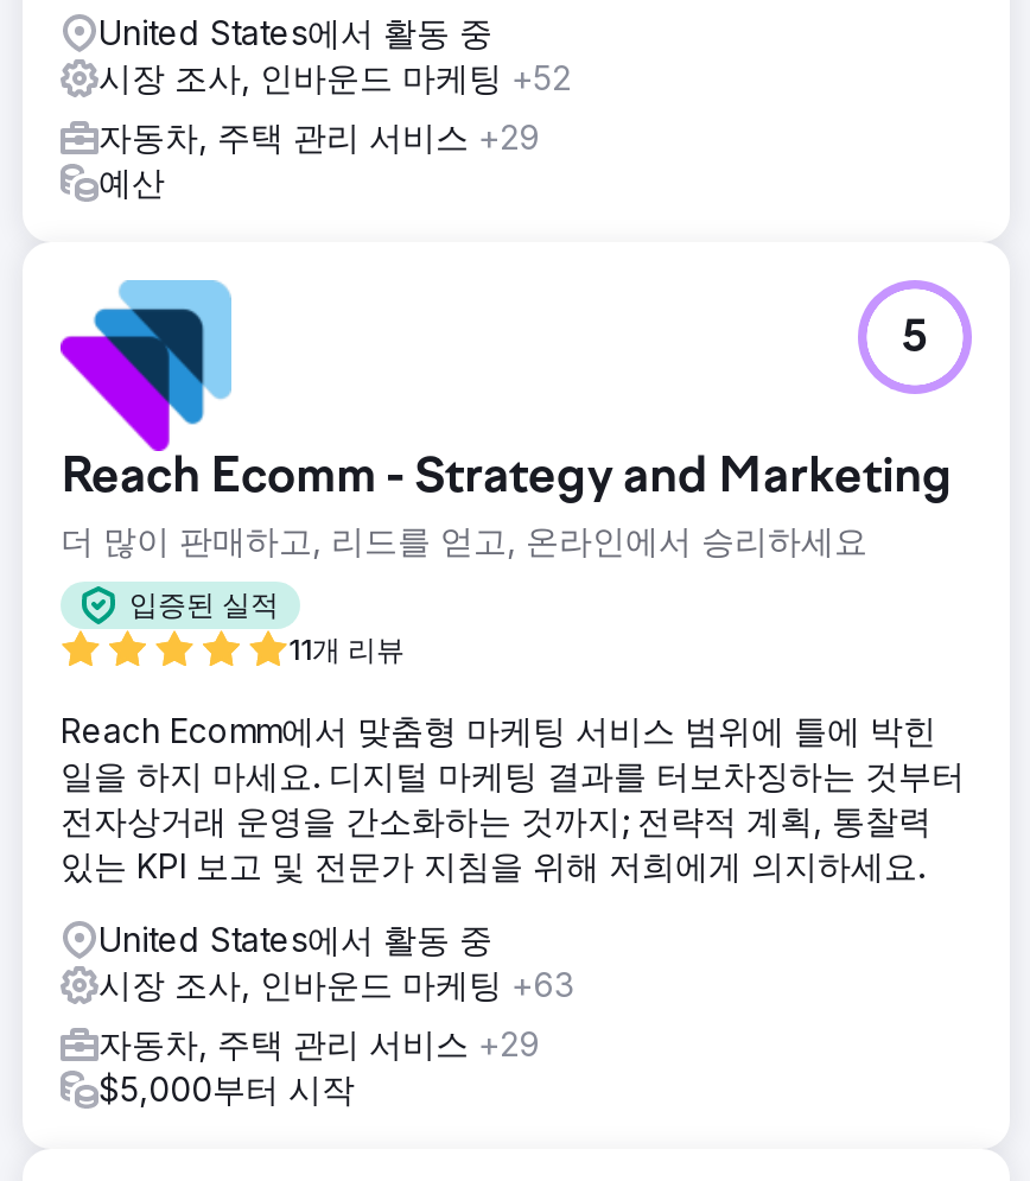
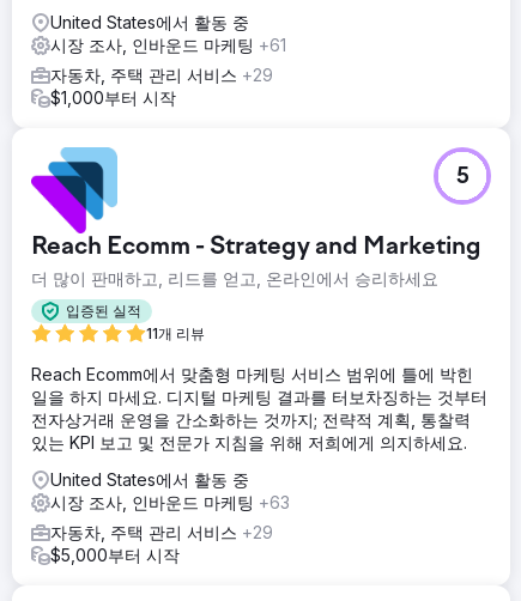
[98,56,571,96] 시장 조사, 인바운드 마케팅 +52 -> [50,34,286,55] 시장 조사, 인바운드 마케팅 +61
[98,160,165,201] 예산 -> [50,87,176,107] $1,000부터 시작

